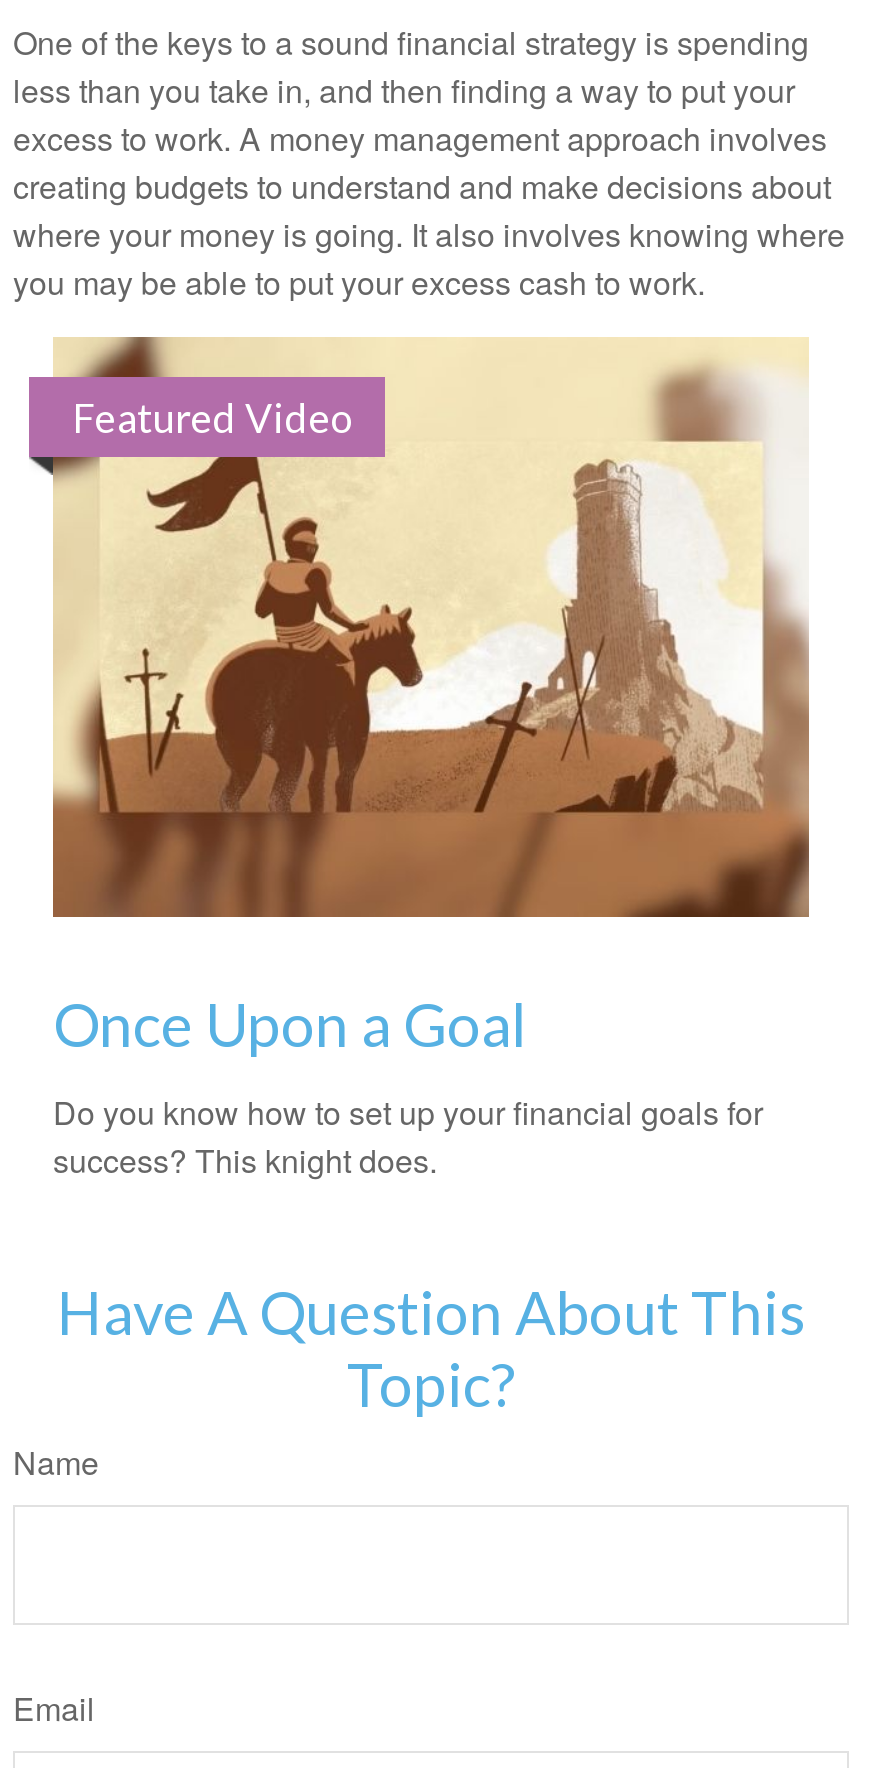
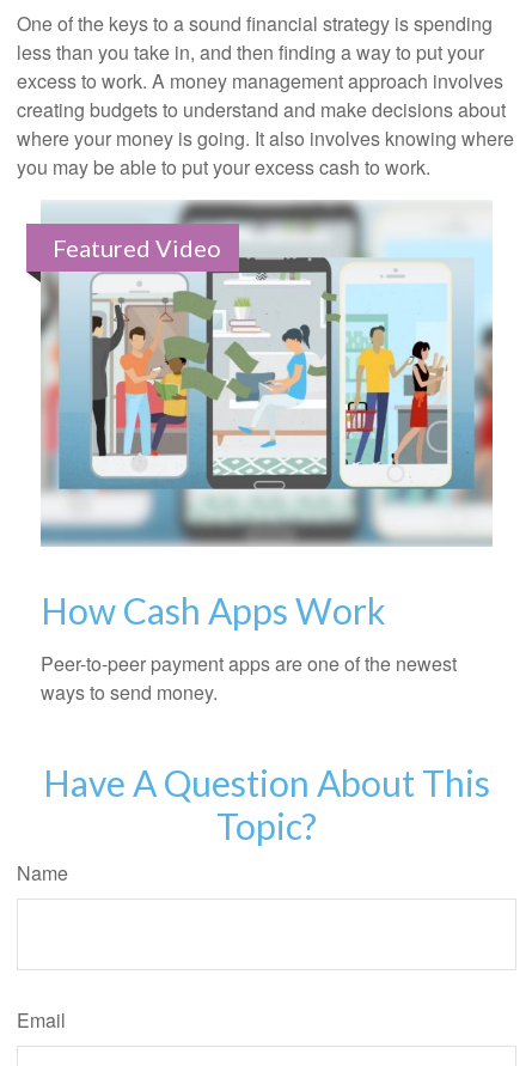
[51,335,811,1183] [image] | Once Upon a Goal | Do you know how to set up your financial goals for | success? This knight does. -> [39,200,494,706] [image] | How Cash Apps Work | Peer-to-peer payment apps are one of the newest | ways to send money.

